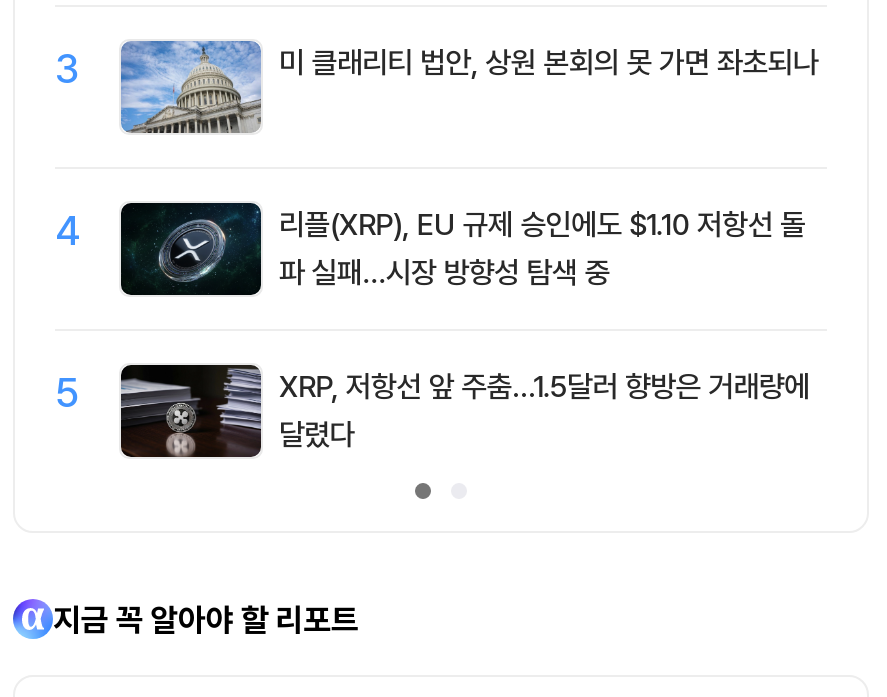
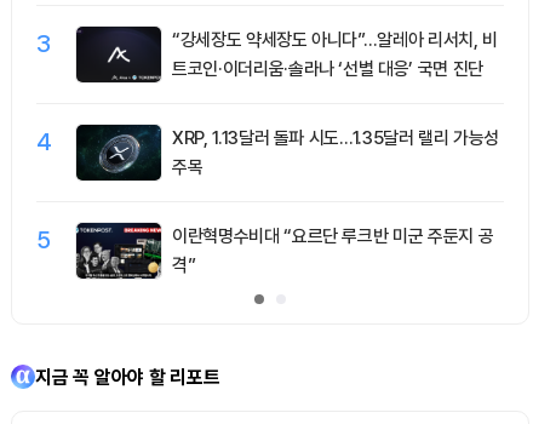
[119,39,818,135] [image] | 미 클래리티 법안, 상원 본회의 못 가면 좌초되나 -> [75,25,498,82] [image] | “강세장도 약세장도 아니다”…알레아 리서치, 비 | 트코인·이더리움·솔라나 ‘선별 대응’ 국면 진단
[279,207,805,291] 리플(XRP), EU 규제 승인에도 $1.10 저항선 돌 | 파 실패…시장 방향성 탐색 중 -> [172,127,499,178] XRP, 1.13달러 돌파 시도…1.35달러 랠리 가능성 | 주목
[119,365,809,457] [image] | XRP, 저항선 앞 주춤…1.5달러 향방은 거래량에 | 달렸다 -> [75,223,493,280] [image] | 이란혁명수비대 “요르단 루크반 미군 주둔지 공 | 격”

